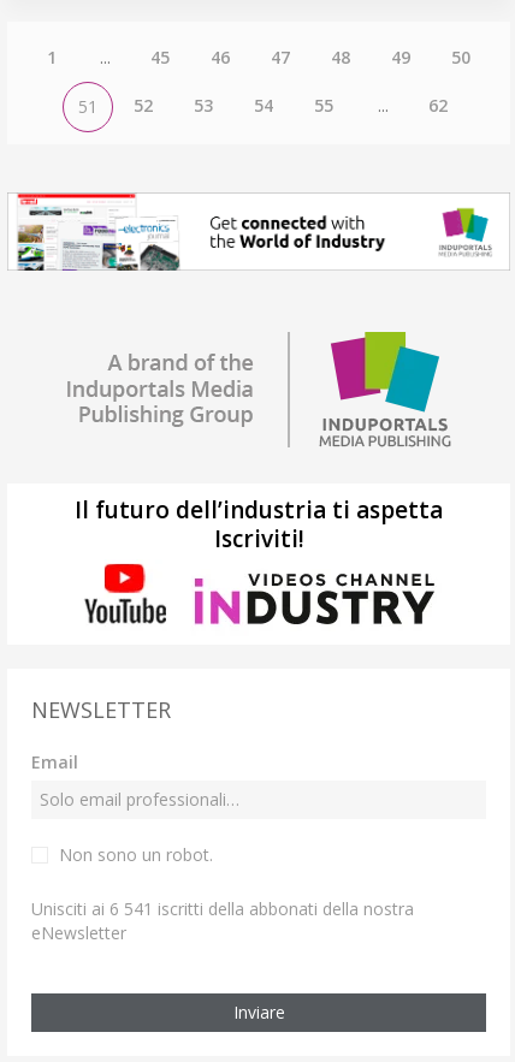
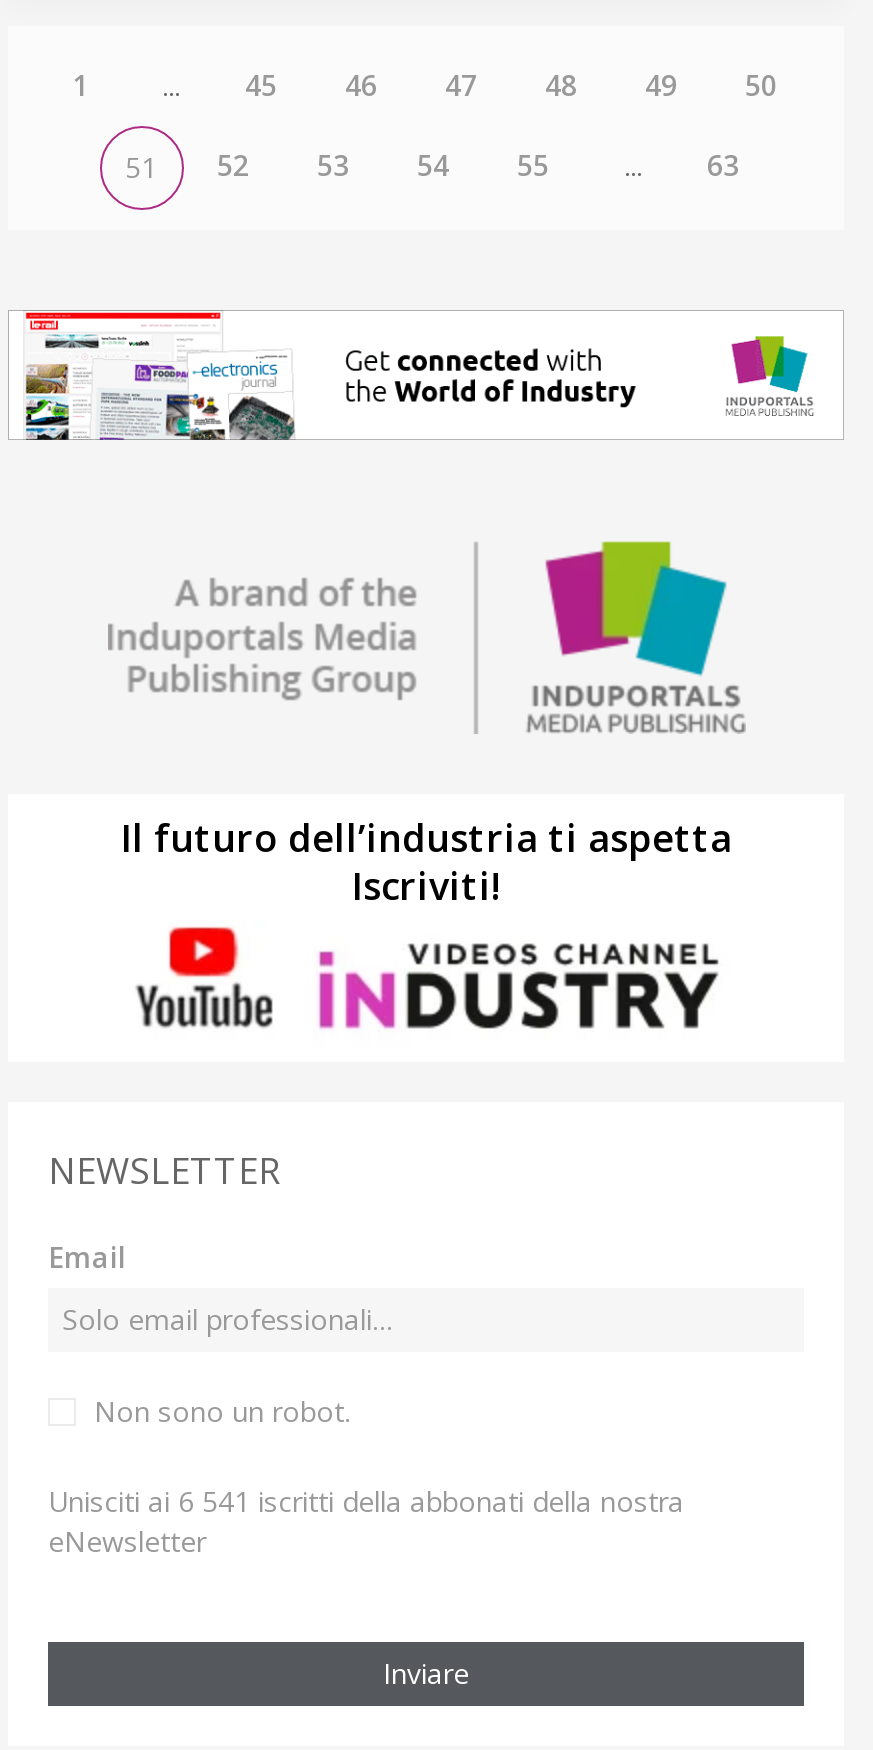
[428,94,447,117] 62 -> [707,146,739,184] 63

